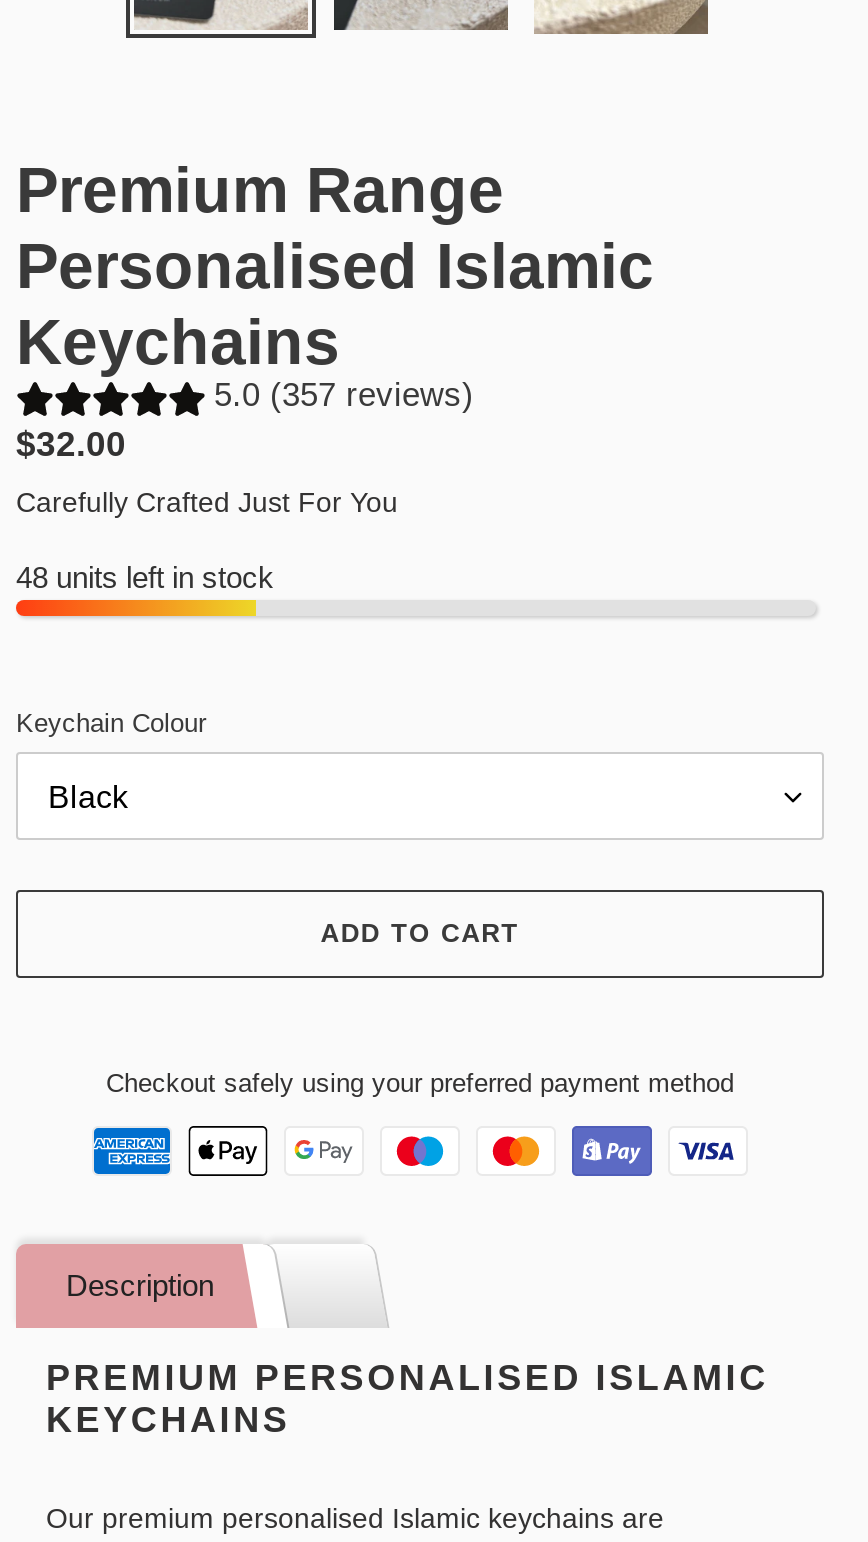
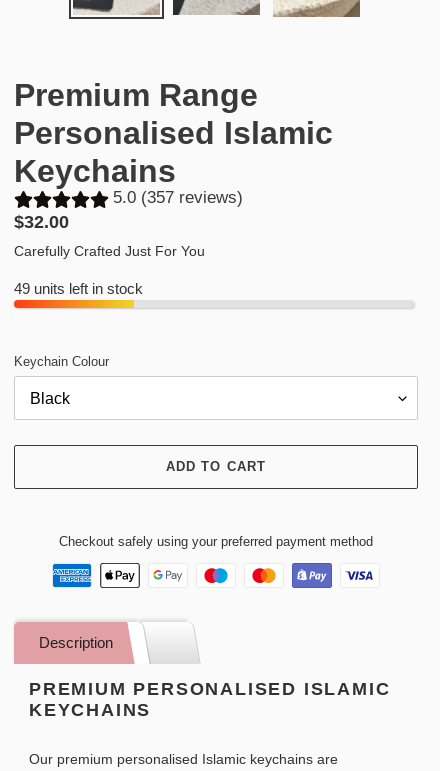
[16,561,274,595] 48 units left in stock -> [14,280,143,297] 49 units left in stock

